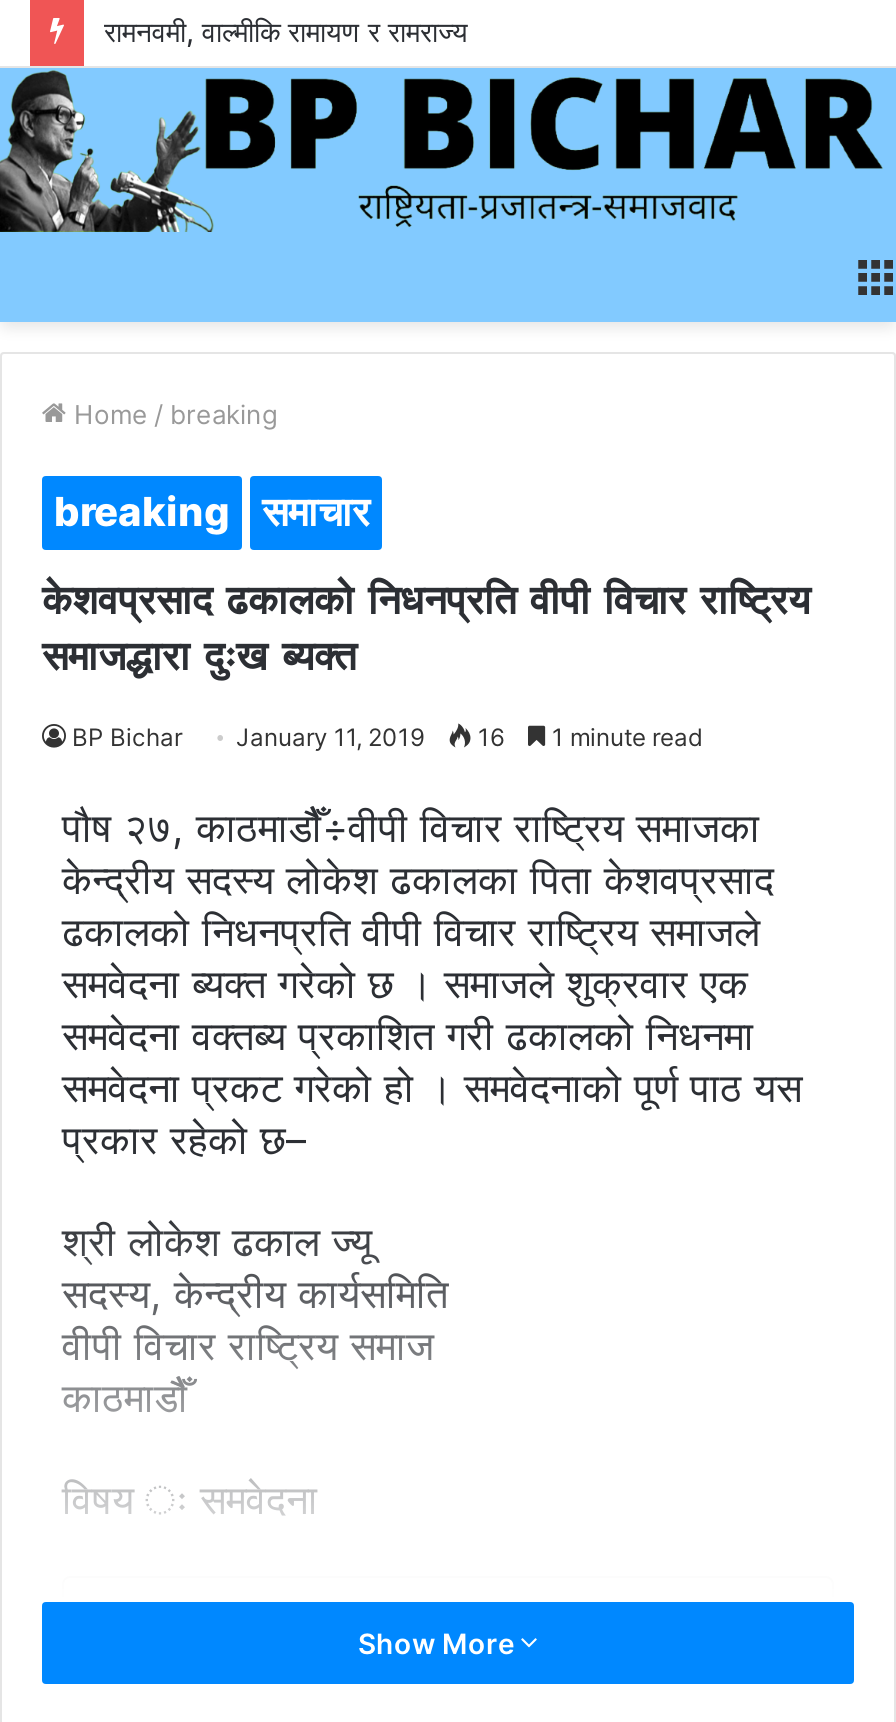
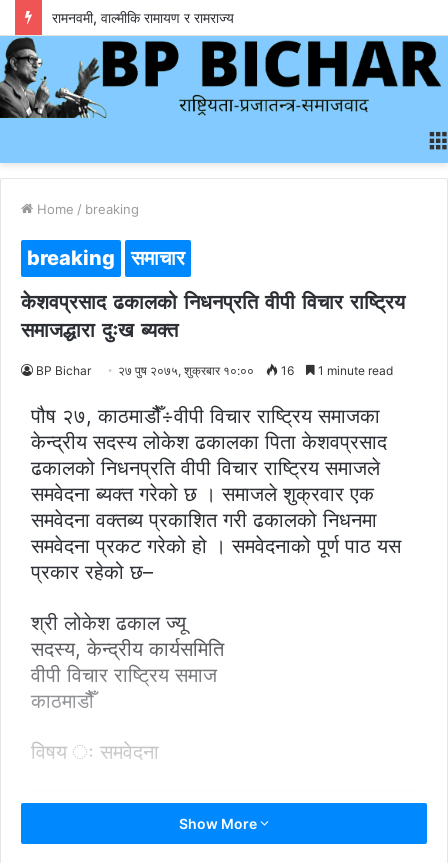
[72,723,702,753] BP Bichar January 11, 2019 16 1 minute read -> [36,363,393,378] BP Bichar २७ पुष २०७५, शुक्रबार १०:०० 16 1 minute read

